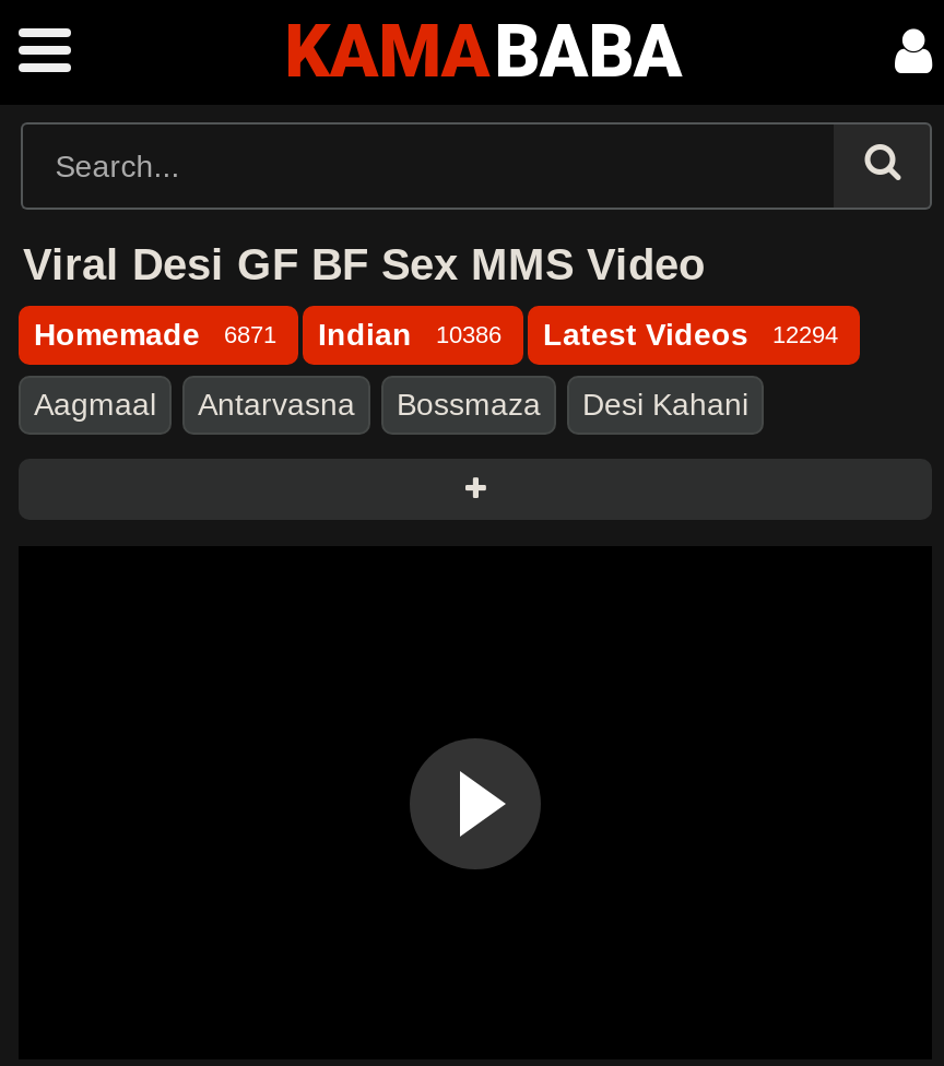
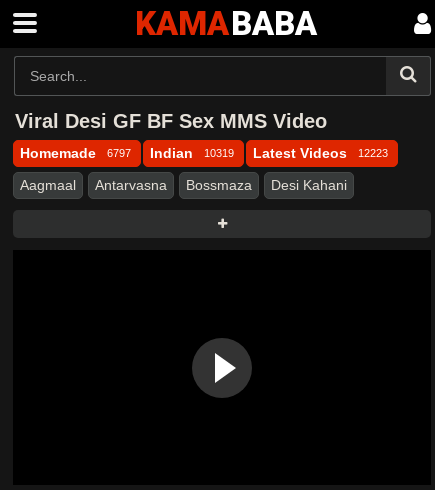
[34,317,276,352] Homemade 6871 -> [20,145,131,161] Homemade 6797
[318,317,501,352] Indian 10386 -> [150,145,234,161] Indian 10319
[543,317,838,352] Latest Videos 12294 -> [253,145,388,161] Latest Videos 12223

